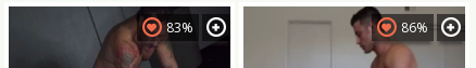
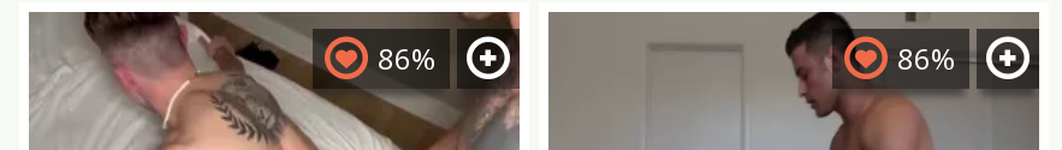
[166,18,193,36] 83% -> [378,39,438,80] 86%

